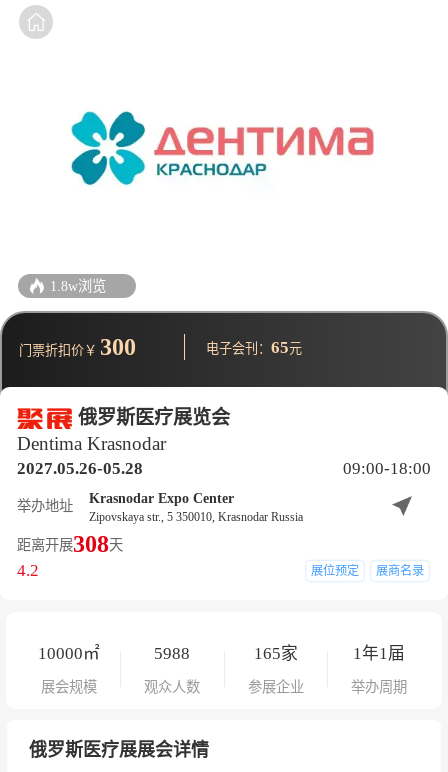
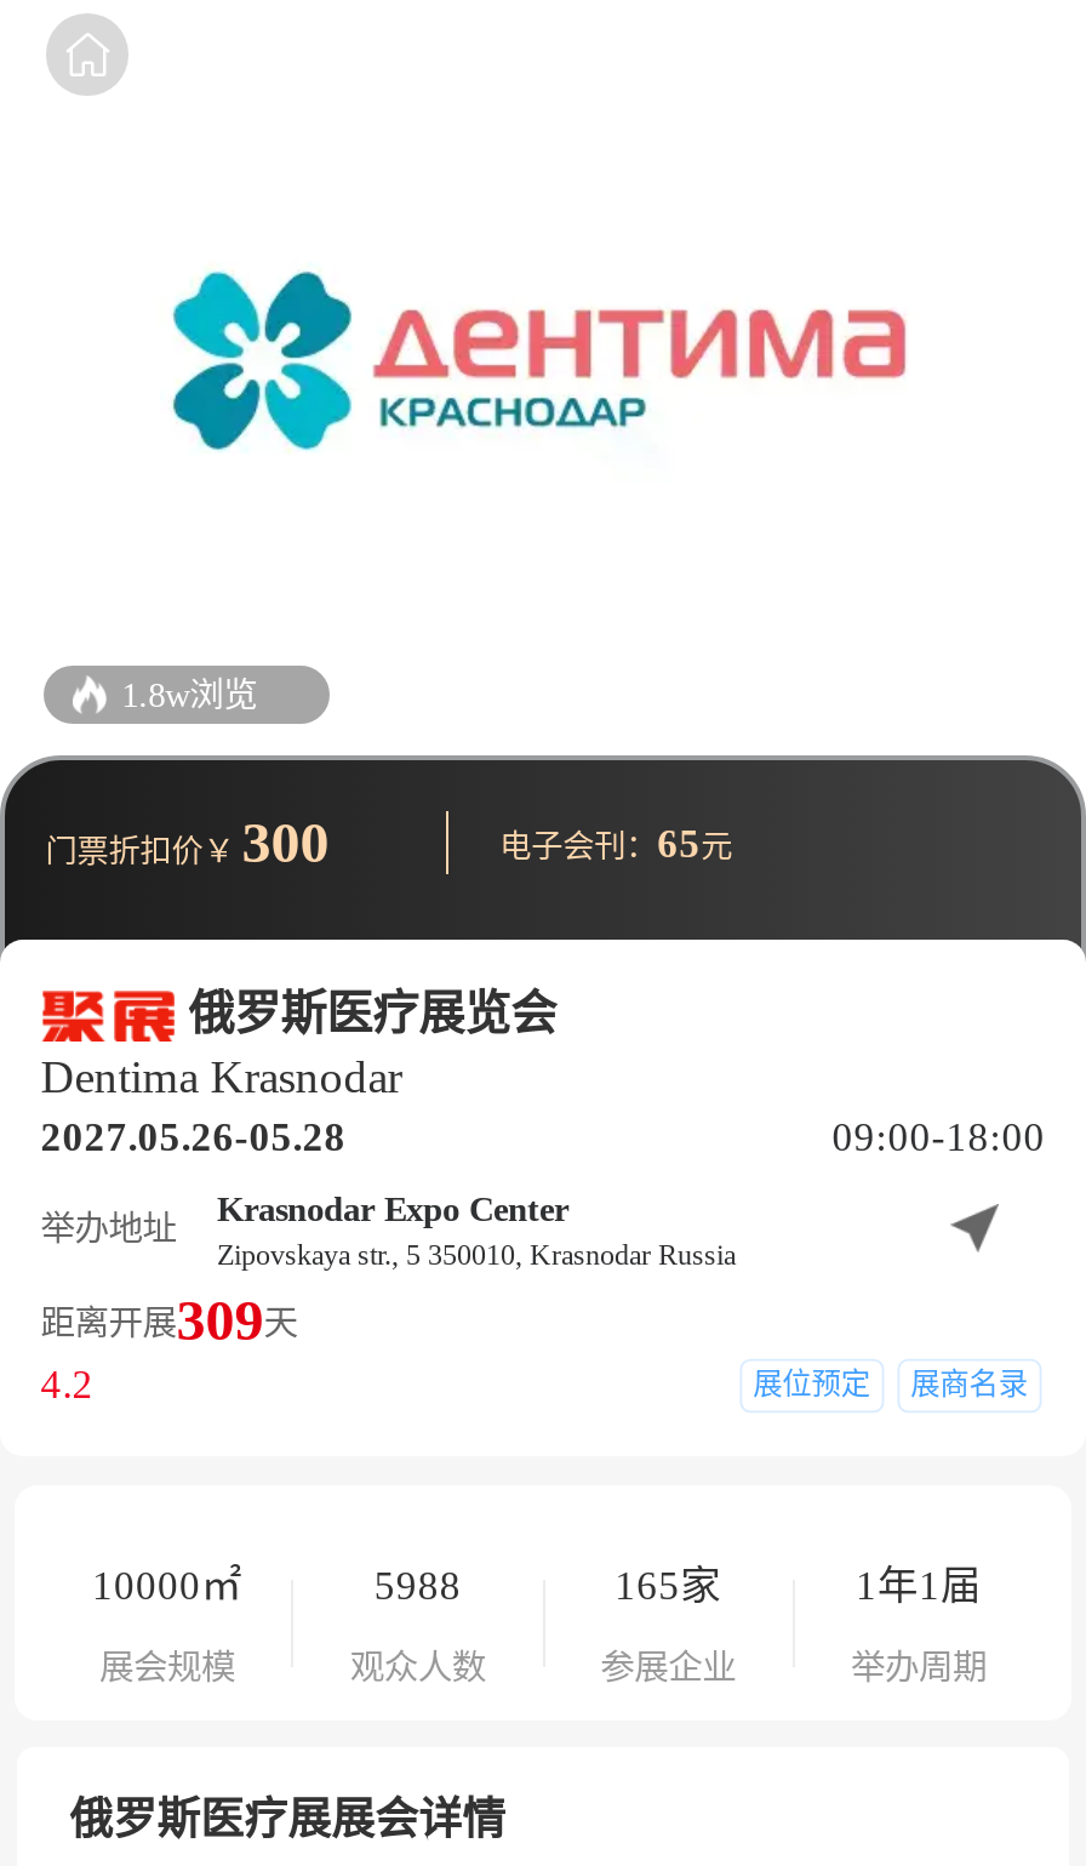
[17,531,123,557] 距离开展308天 -> [40,1290,297,1353] 距离开展309天

